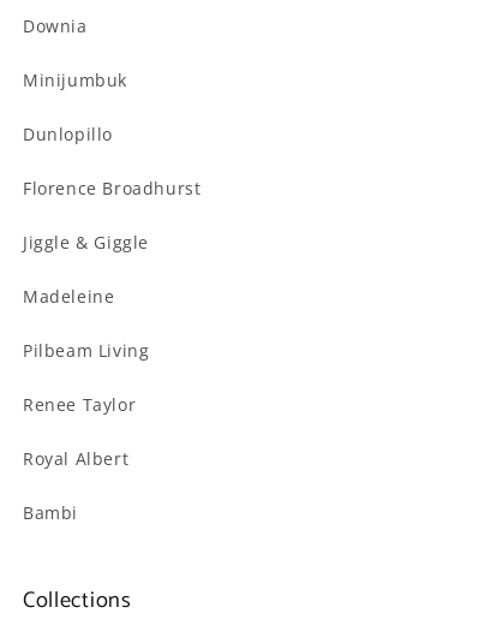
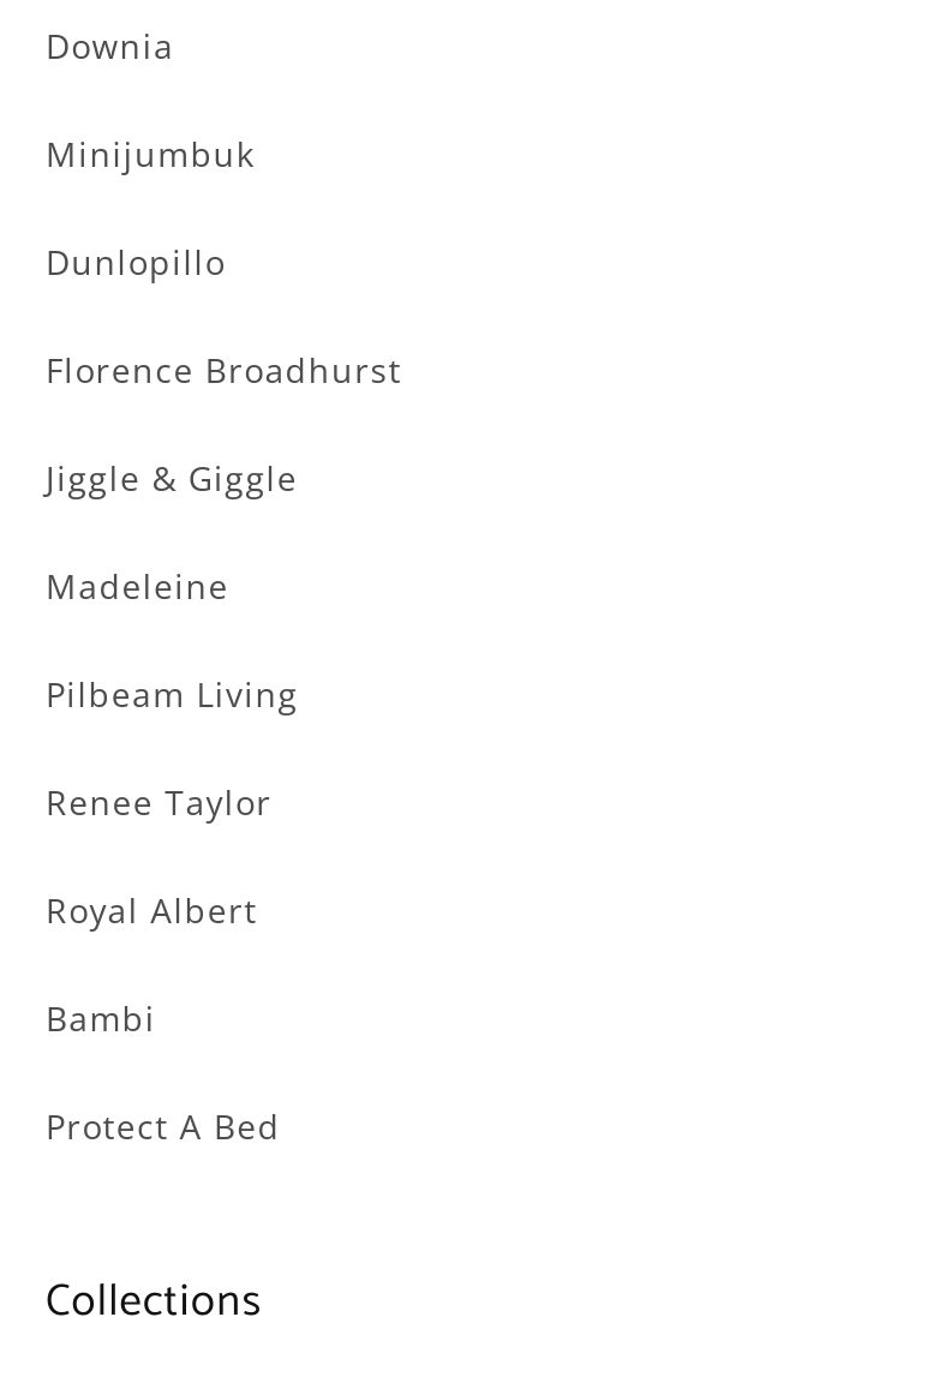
none -> [46,1103,280,1149] Protect A Bed

